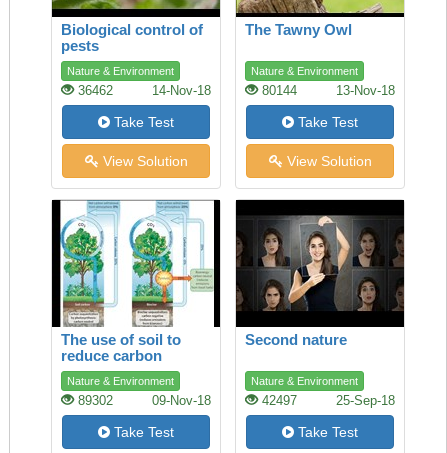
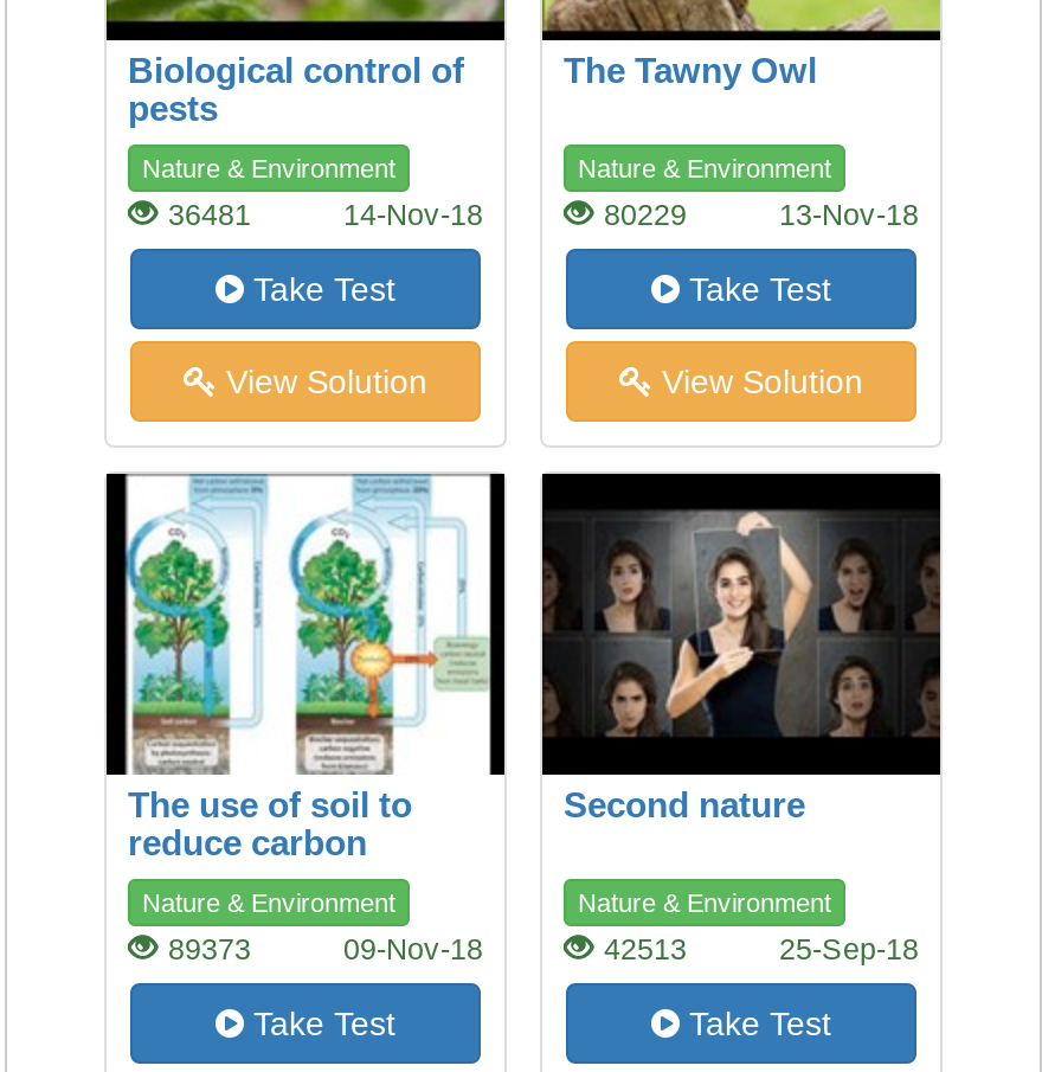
[74,84,113,98] 36462 -> [159,199,251,232] 36481
[258,84,297,98] 80144 -> [594,199,687,232] 80229
[74,394,113,408] 89302 -> [159,933,251,967] 89373
[258,394,297,408] 42497 -> [594,933,687,967] 42513

